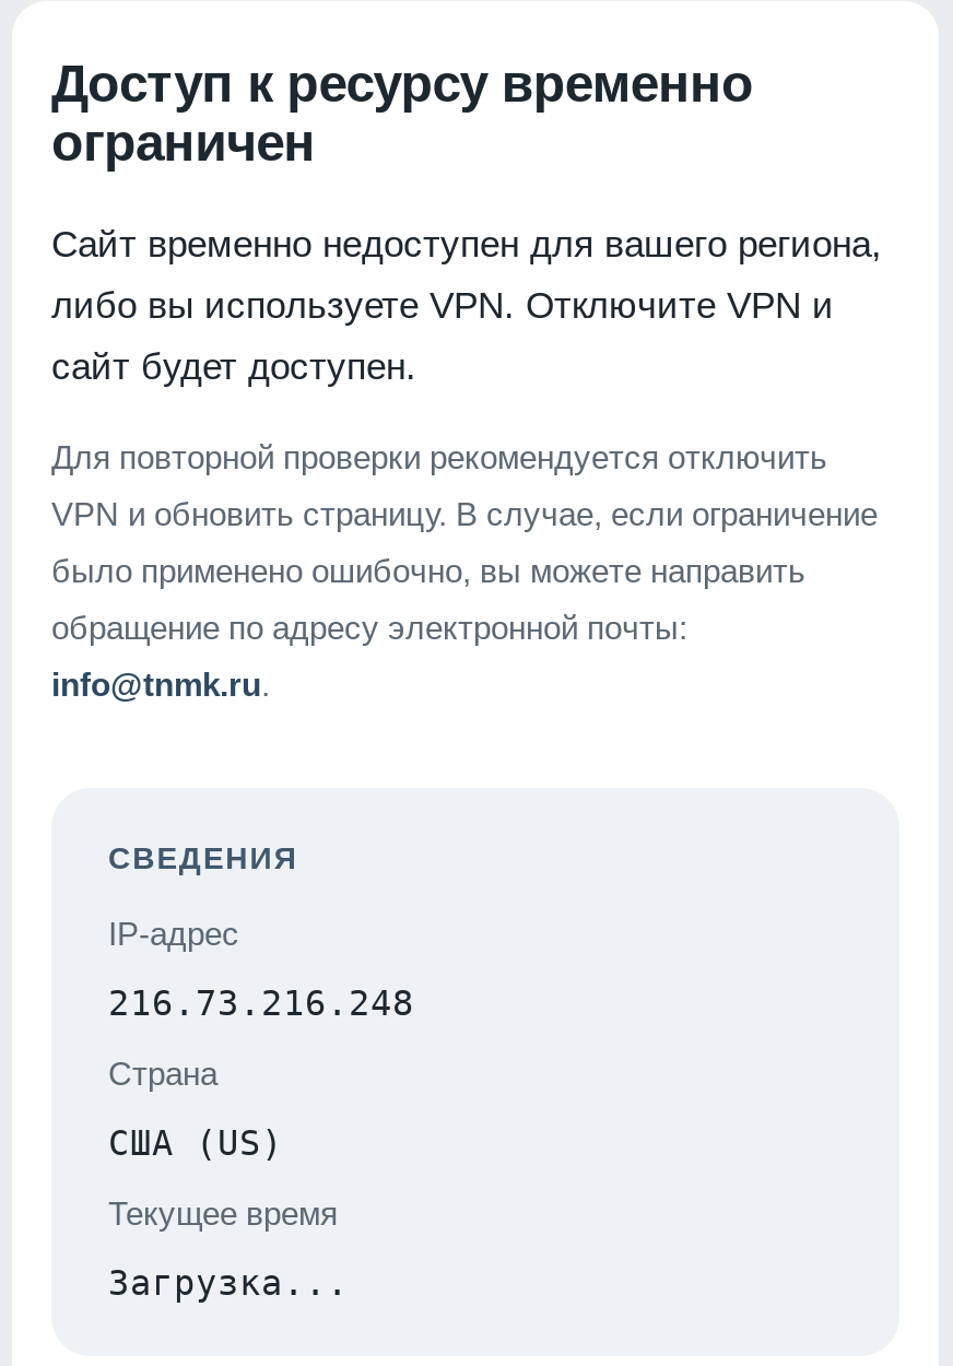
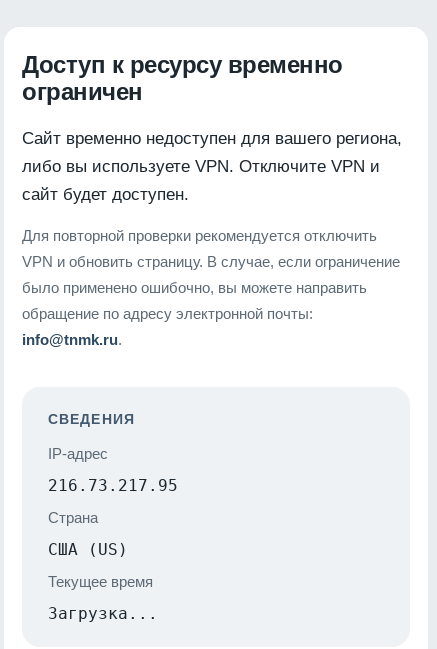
[108,981,414,1023] 216.73.216.248 -> [48,475,178,494] 216.73.217.95

